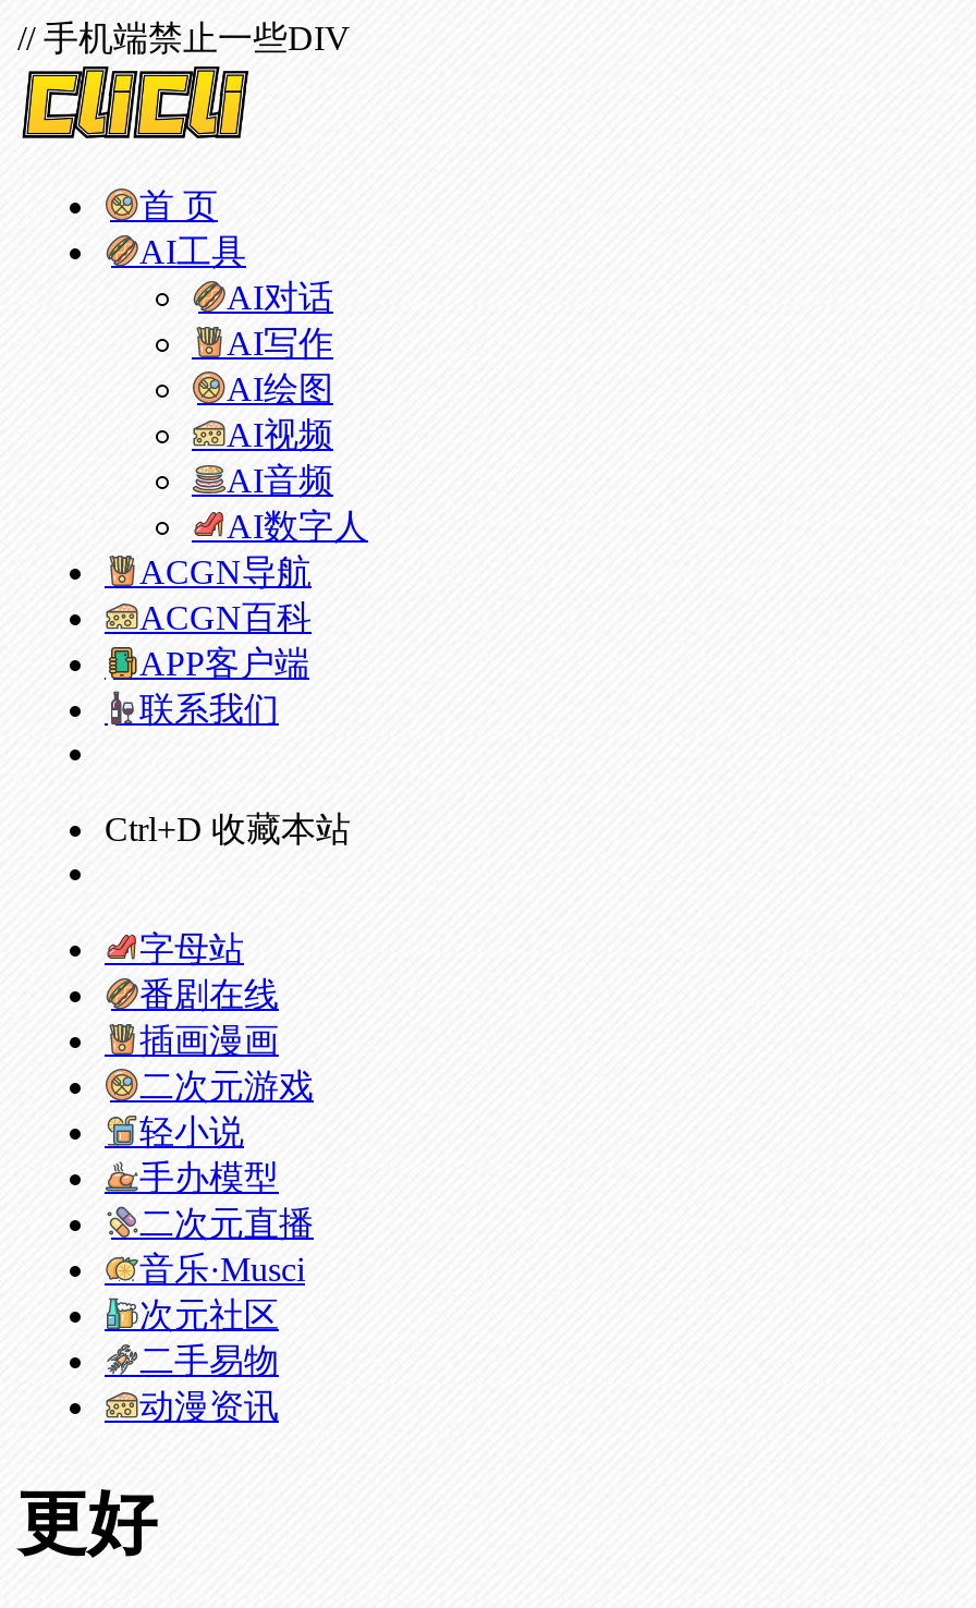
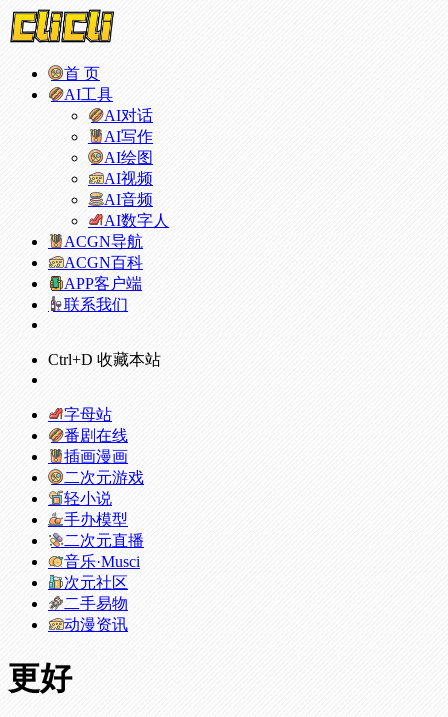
[17,20,351,57] // 手机端禁止一些DIV -> none

